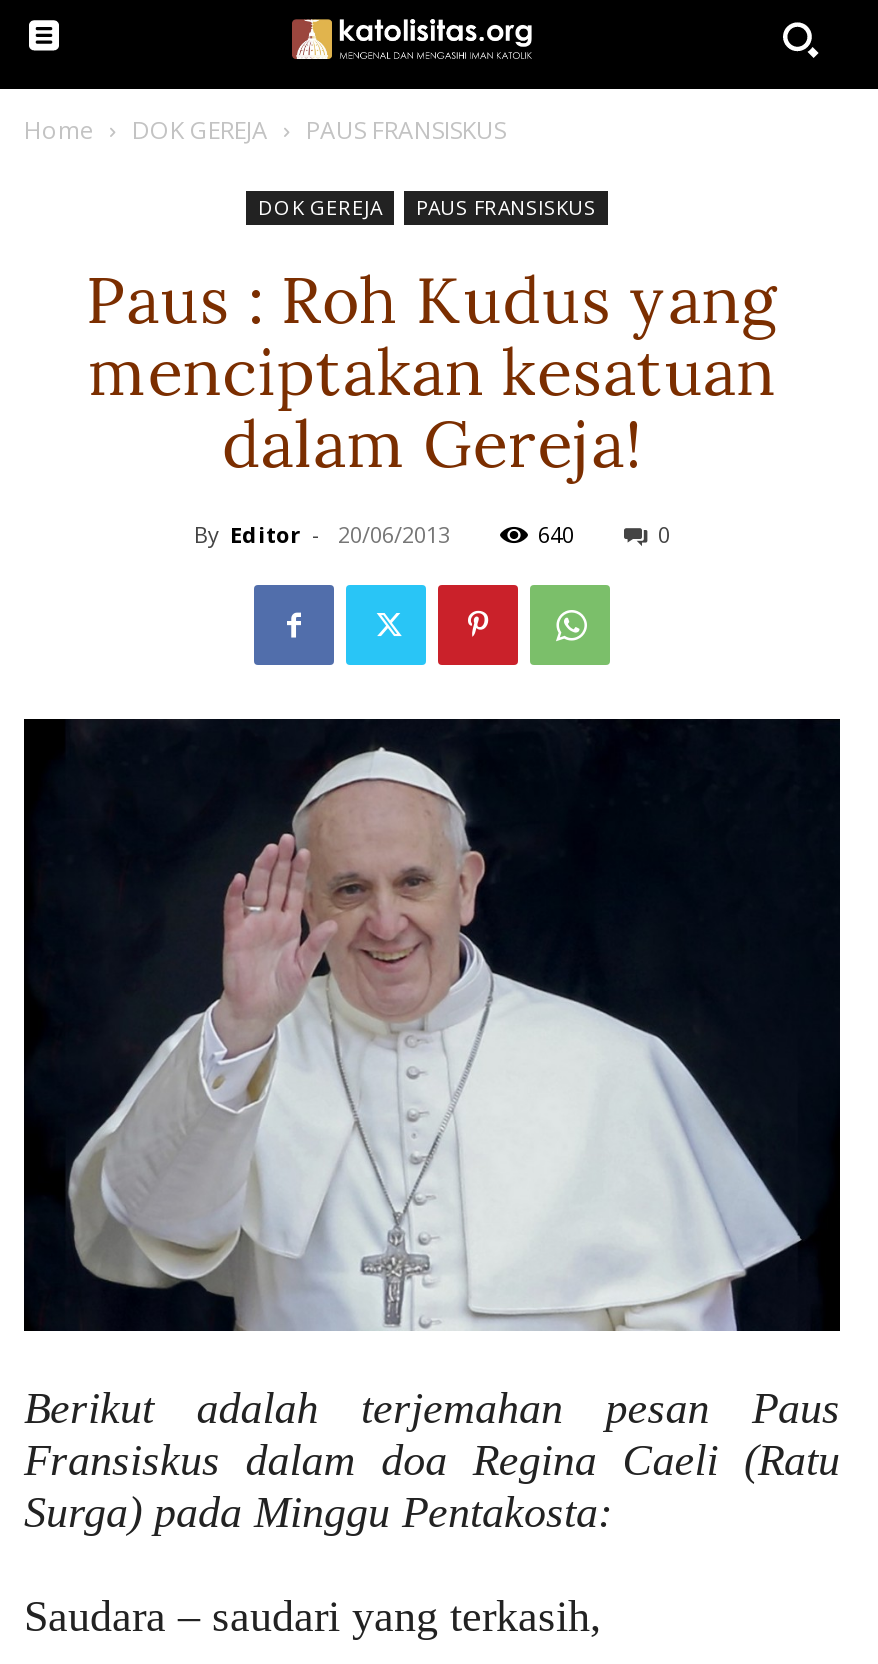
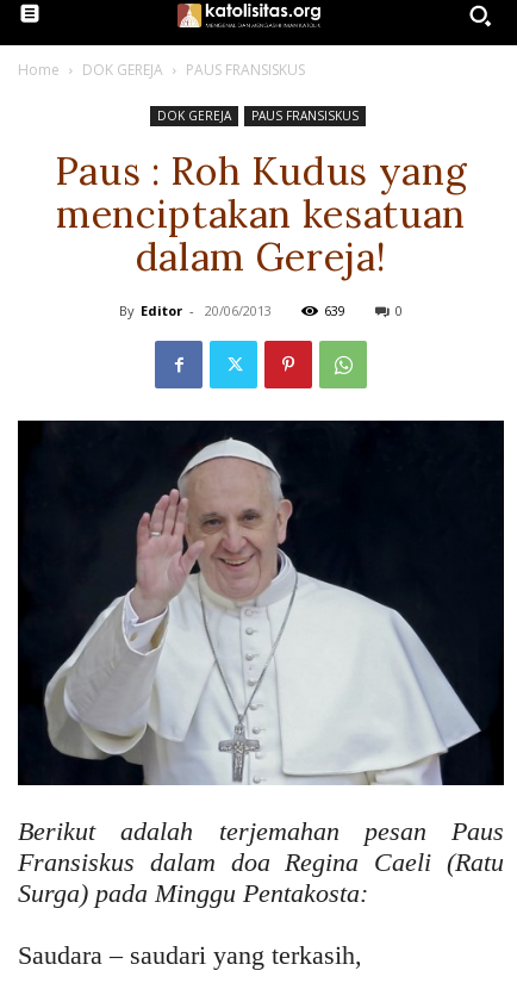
[538,519,574,549] 640 -> [324,301,345,319] 639

